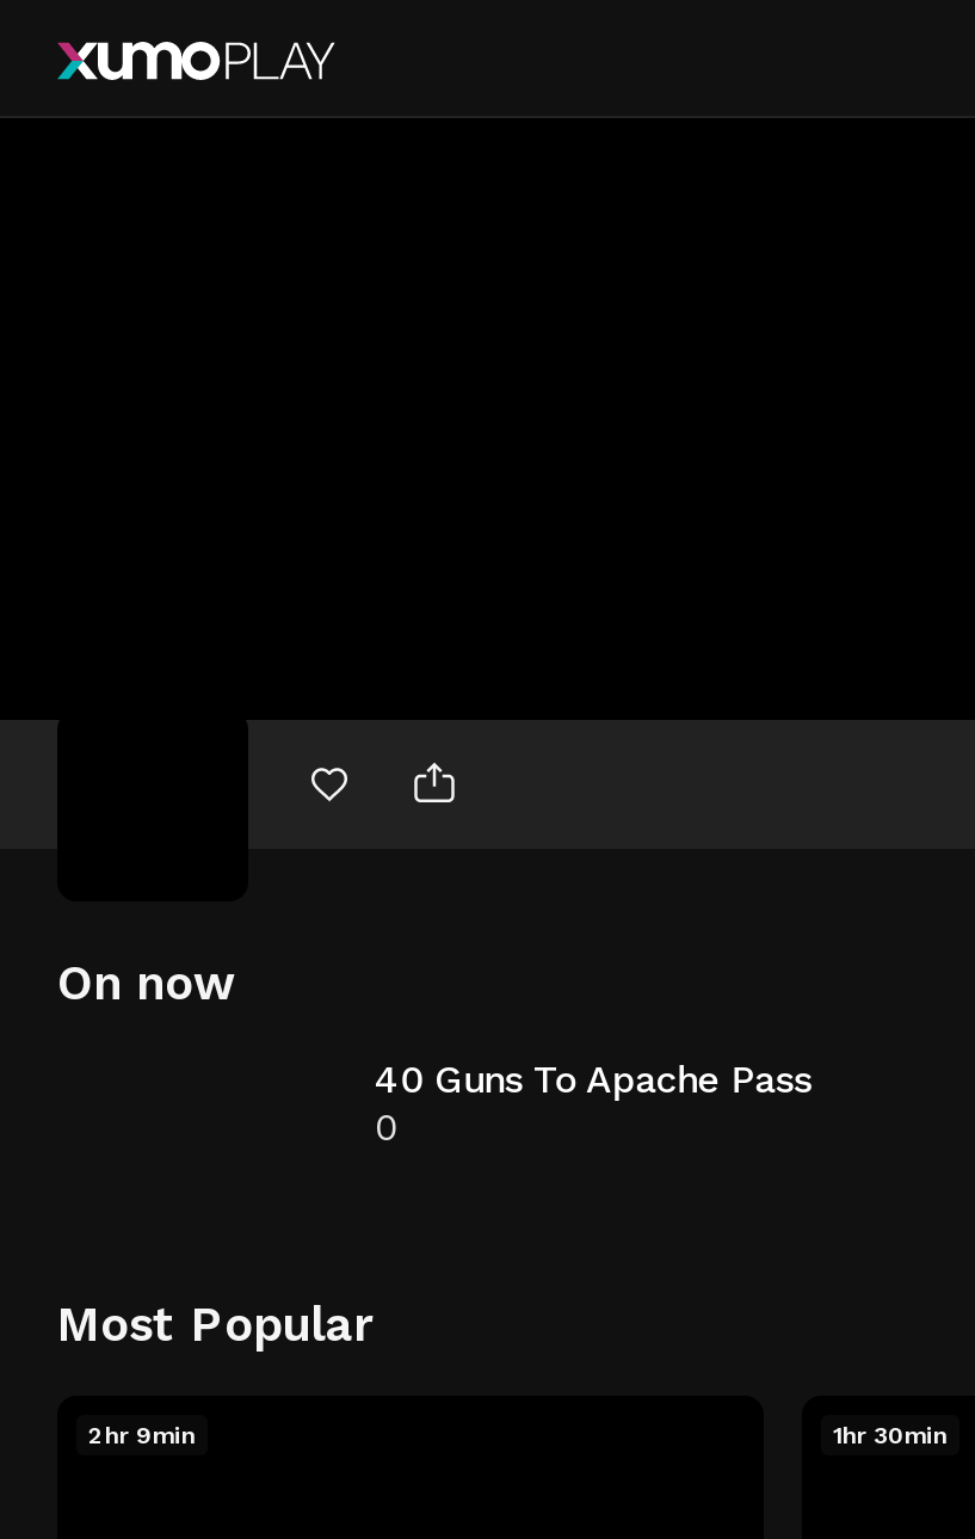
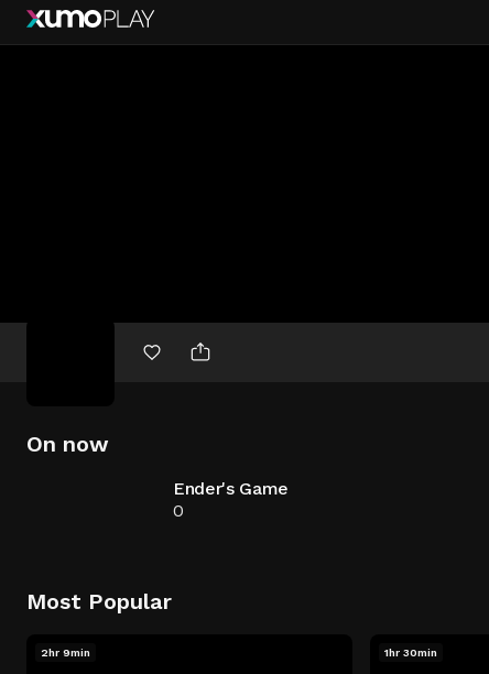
[375,1057,812,1102] 40 Guns To Apache Pass -> [173,478,289,499] Ender's Game

